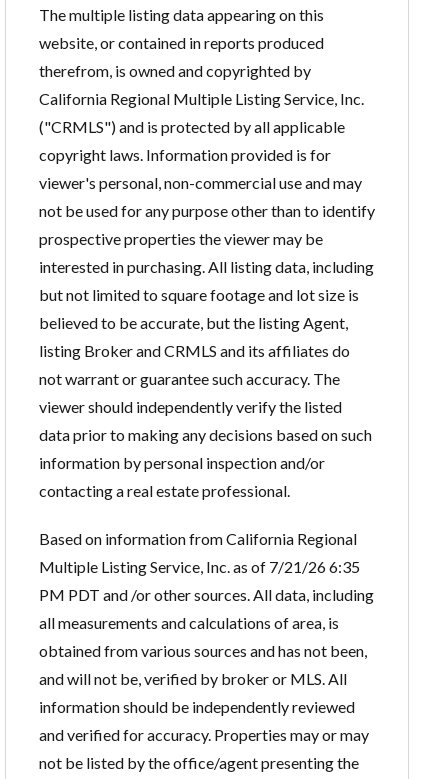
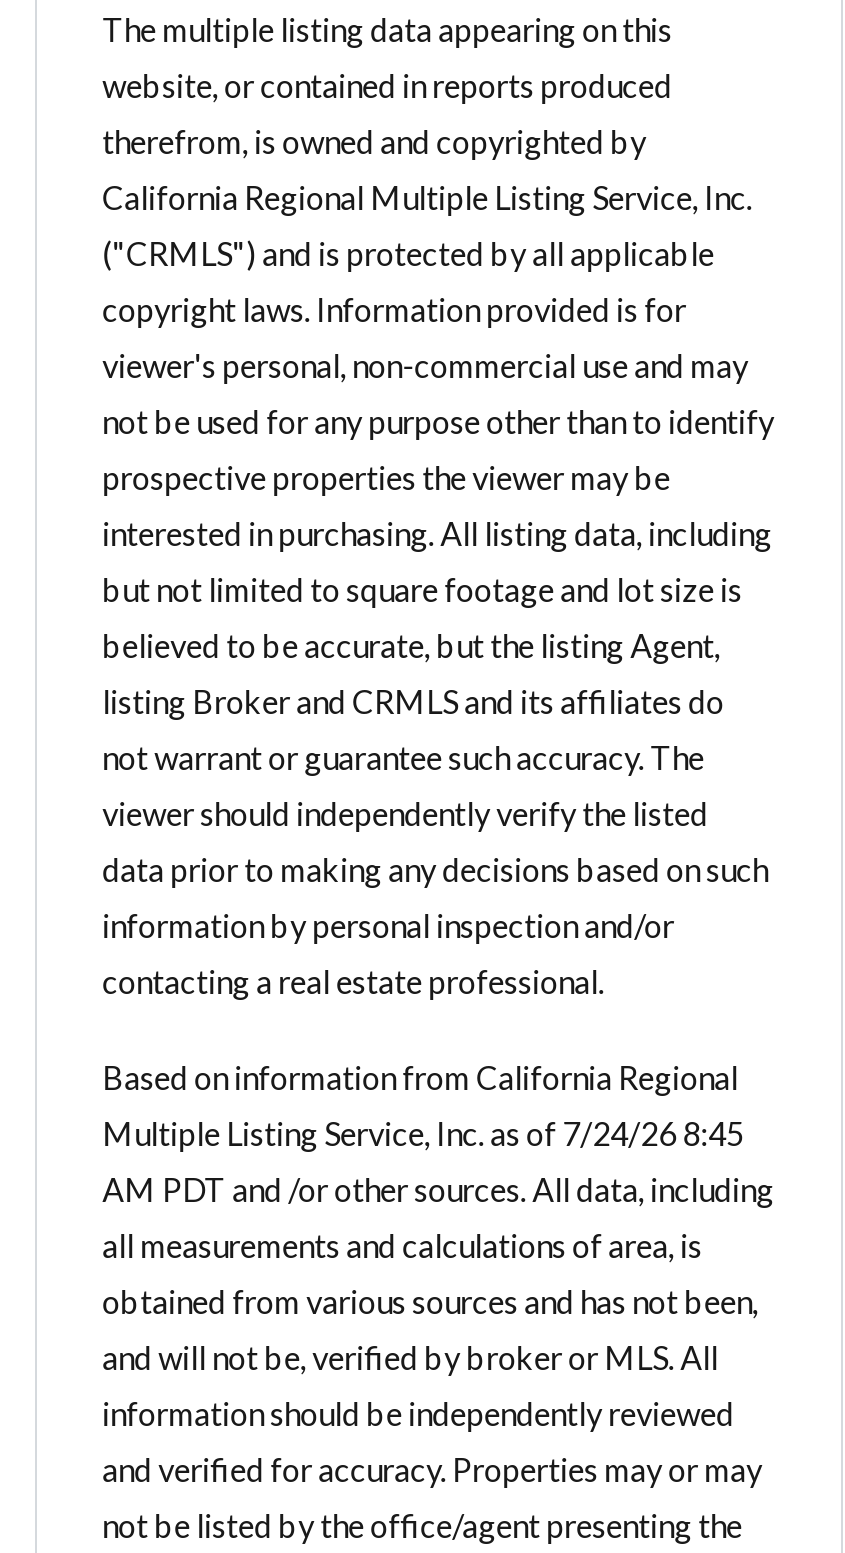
[39,557,360,576] Multiple Listing Service, Inc. as of 7/21/26 6:35 -> [102,1114,744,1152] Multiple Listing Service, Inc. as of 7/24/26 8:45
[39,585,374,604] PM PDT and /or other sources. All data, including -> [102,1170,774,1208] AM PDT and /or other sources. All data, including

